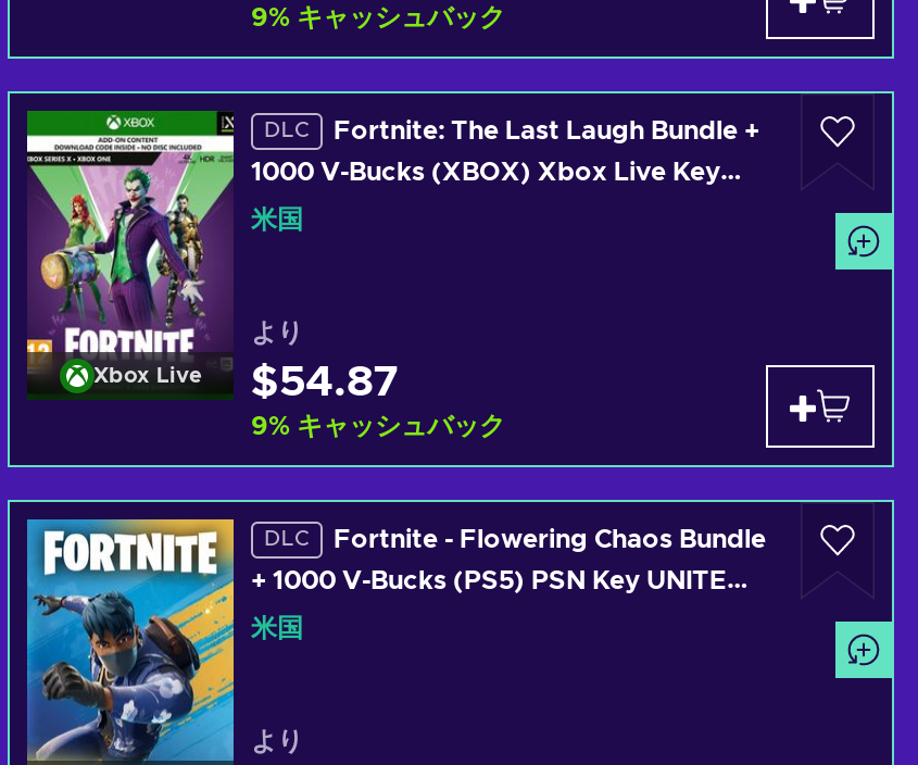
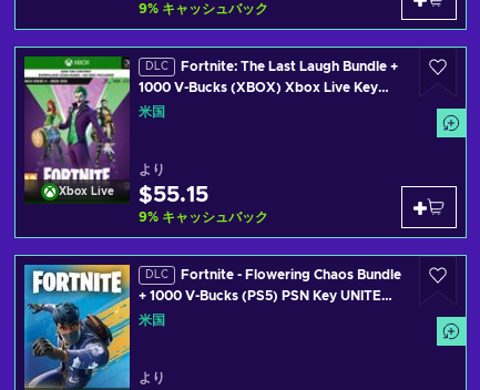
[251,361,399,404] $54.87 -> [139,184,208,206] $55.15

